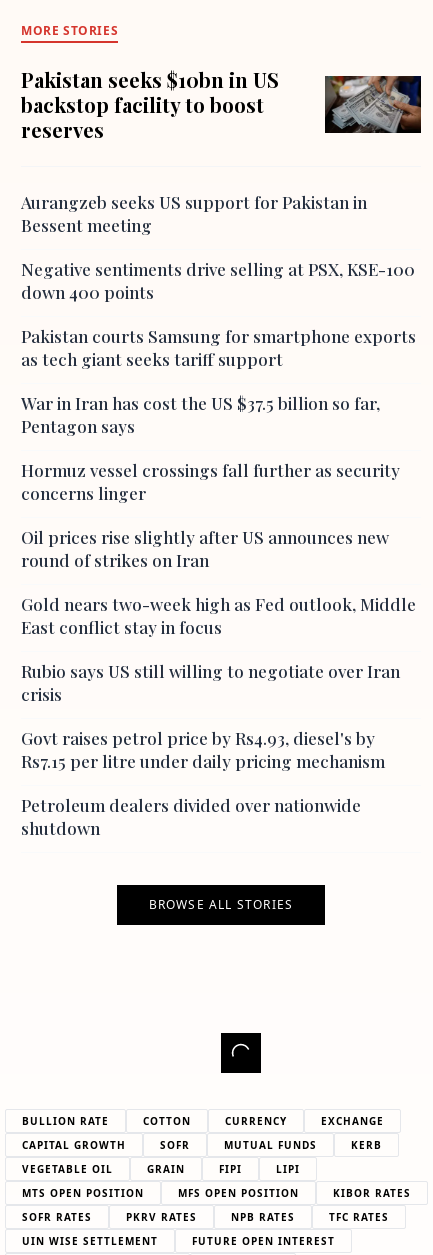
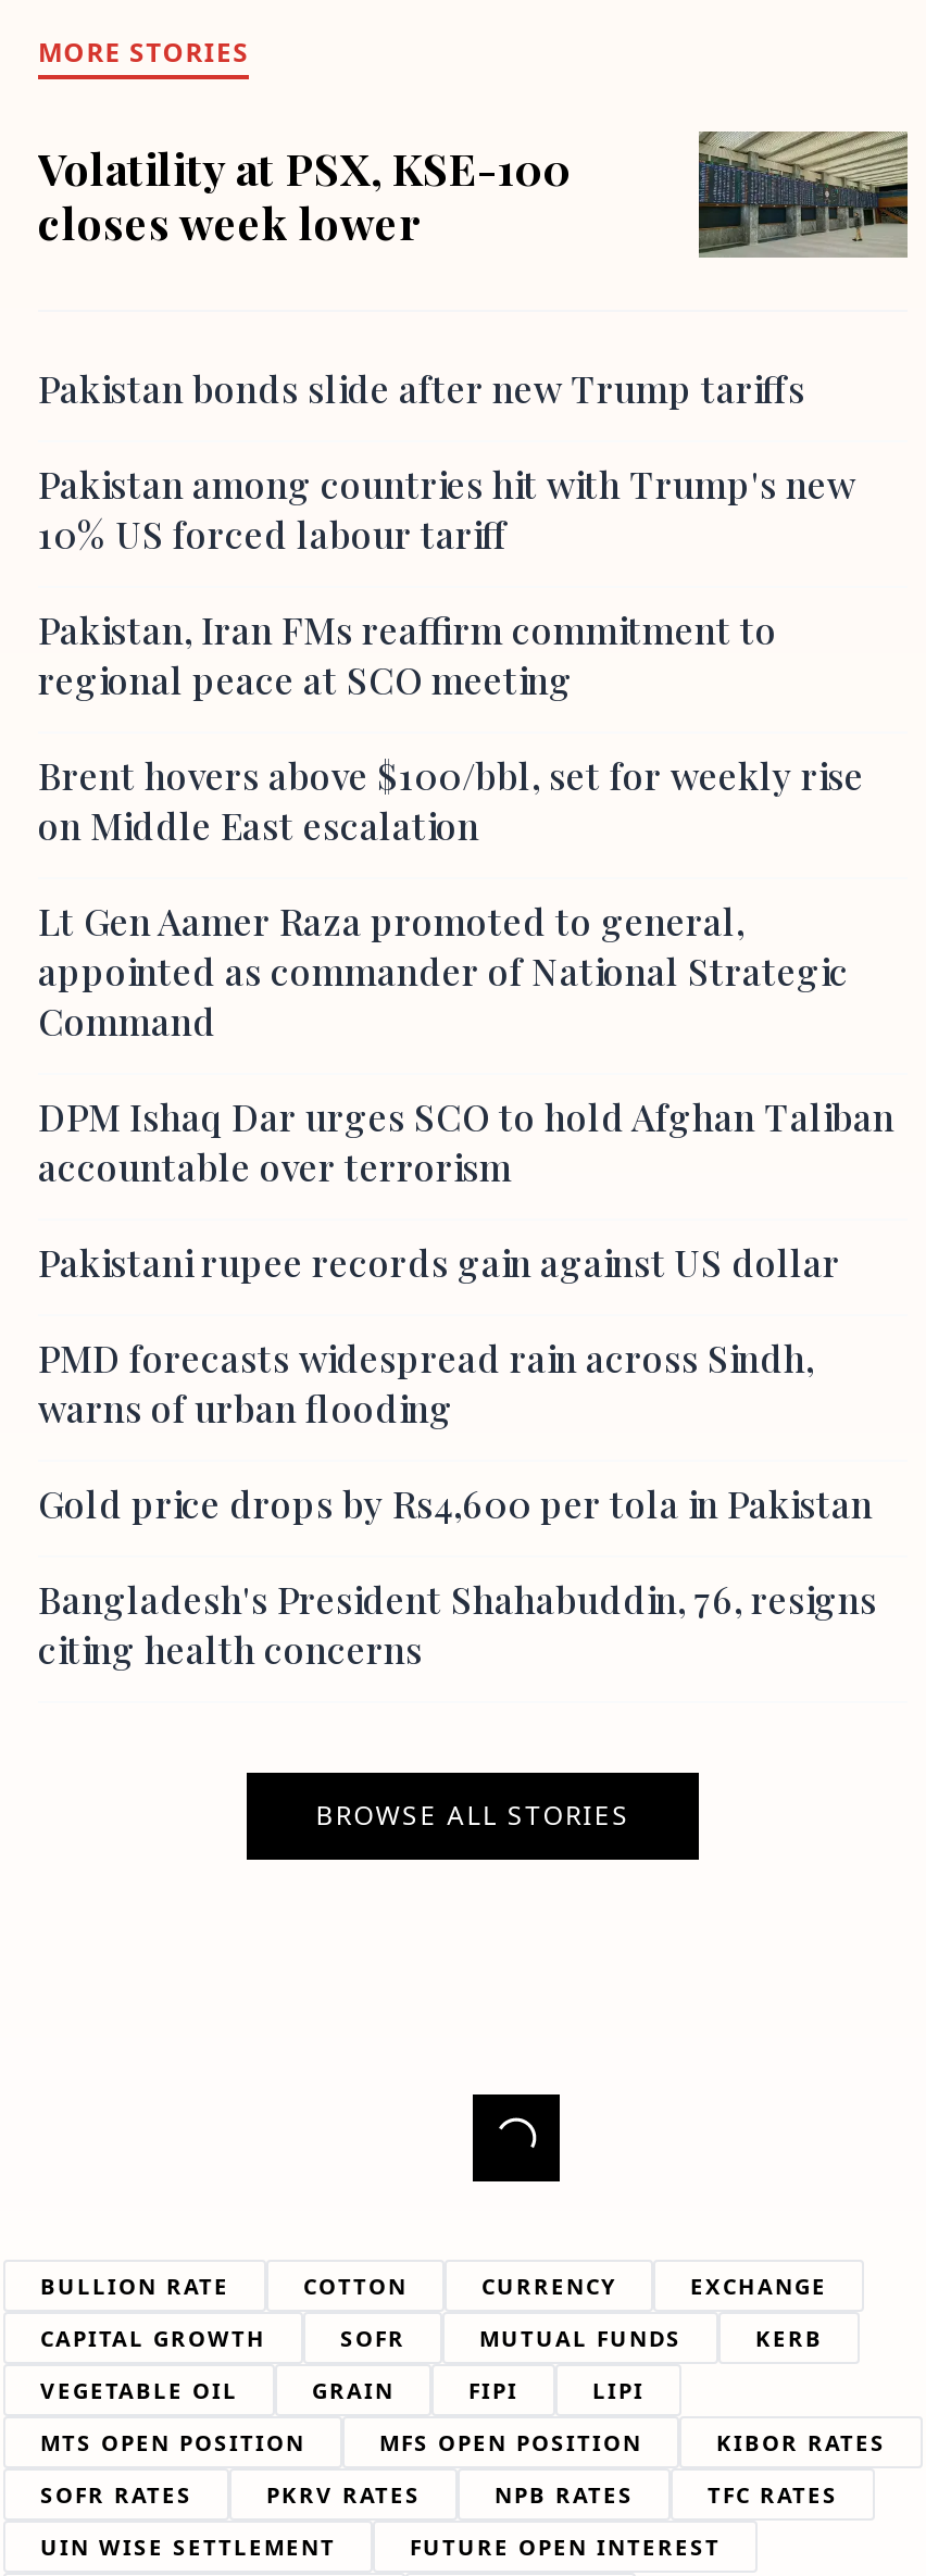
[21,66,279,143] Pakistan seeks $10bn in US | backstop facility to boost | reserves -> [38,138,571,251] Volatility at PSX, KSE-100 | closes week lower
[324,75,422,134] [image] -> [697,129,908,258] [image]
[21,191,367,236] Aurangzeb seeks US support for Pakistan in | Bessent meeting -> [38,363,805,411] Pakistan bonds slide after new Trump tariffs
[21,258,415,303] Negative sentiments drive selling at PSX, KSE-100 | down 400 points -> [38,459,855,557] Pakistan among countries hit with Trump's new | 10% US forced labour tariff
[21,325,416,370] Pakistan courts Samsung for smartphone exports | as tech giant seeks tariff support -> [38,605,777,702] Pakistan, Iran FMs reaffirm commitment to | regional peace at SCO meeting
[21,392,380,437] War in Iran has cost the US $37.5 billion so far, | Pentagon says -> [38,750,864,848] Brent hovers above $100/bbl, set for weekly rise | on Middle East escalation
[21,459,400,504] Hormuz vessel crossings fall further as security | concerns linger -> [38,896,849,1044] Lt Gen Aamer Raza promoted to general, | appointed as commander of National Strategic | Command
[21,526,389,571] Oil prices rise slightly after US announces new | round of strikes on Iran -> [38,1091,894,1189] DPM Ishaq Dar urges SCO to hold Afghan Taliban | accountable over terrorism
[21,593,416,638] Gold nears two-week high as Fed outlook, Middle | East conflict stay in focus -> [38,1237,840,1285] Pakistani rupee records gain against US dollar
[21,660,400,705] Rubio says US still willing to negotiate over Iran | crisis -> [38,1333,814,1431] PMD forecasts widespread rain across Sindh, | warns of urban flooding
[21,727,385,772] Govt raises petrol price by Rs4.93, diesel's by | Rs7.15 per litre under daily pricing mechanism -> [38,1478,873,1526] Gold price drops by Rs4,600 per tola in Pakistan
[21,794,361,839] Petroleum dealers divided over nationwide | shutdown -> [38,1574,877,1672] Bangladesh's President Shahabuddin, 76, resigns | citing health concerns

